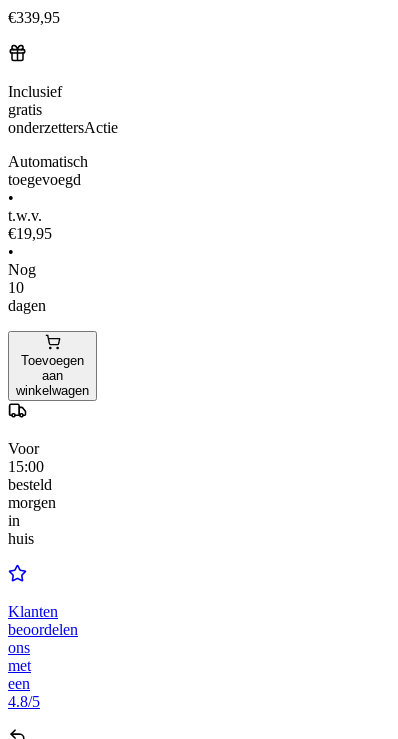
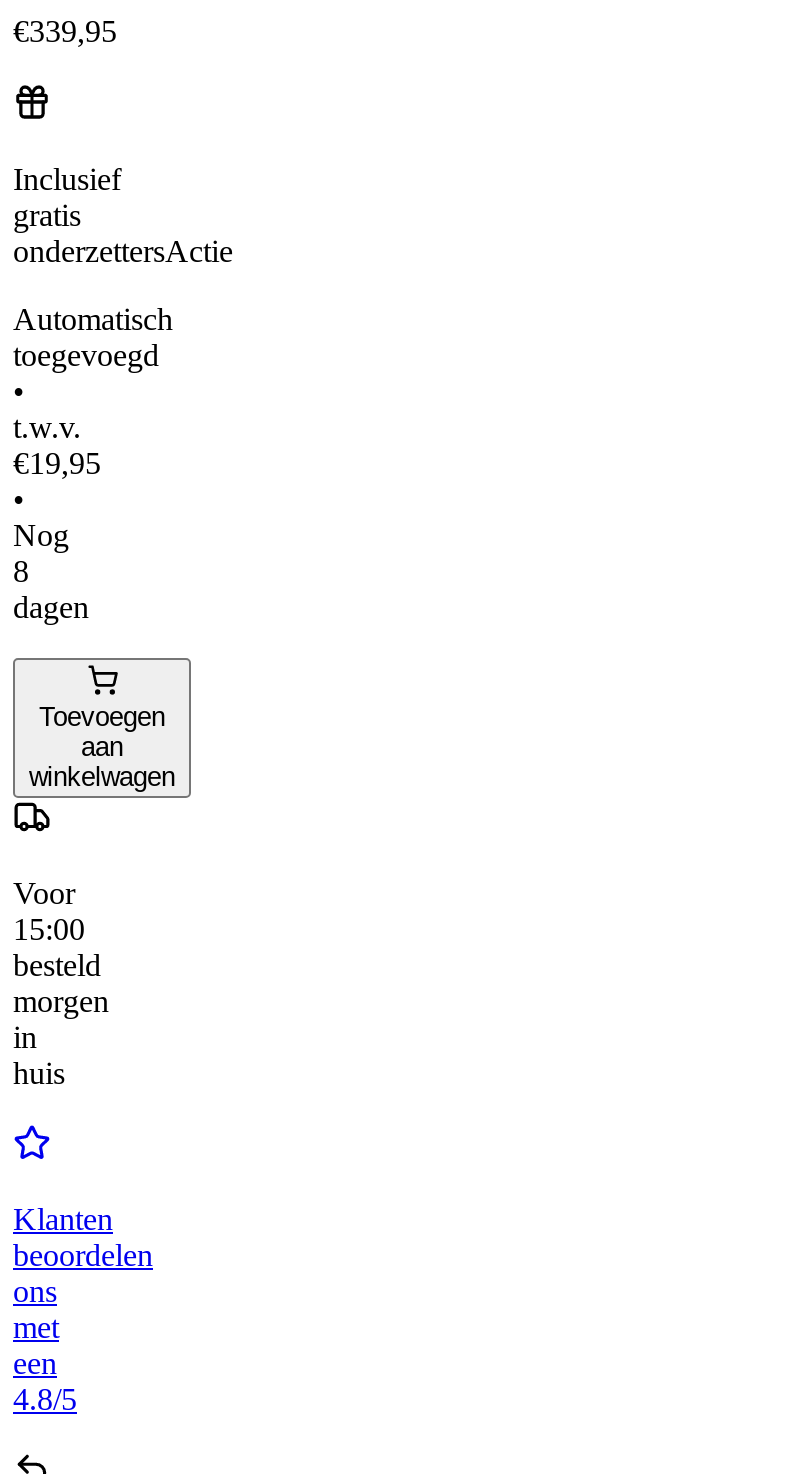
[8,279,24,296] 10 -> [13,553,29,587] 8

